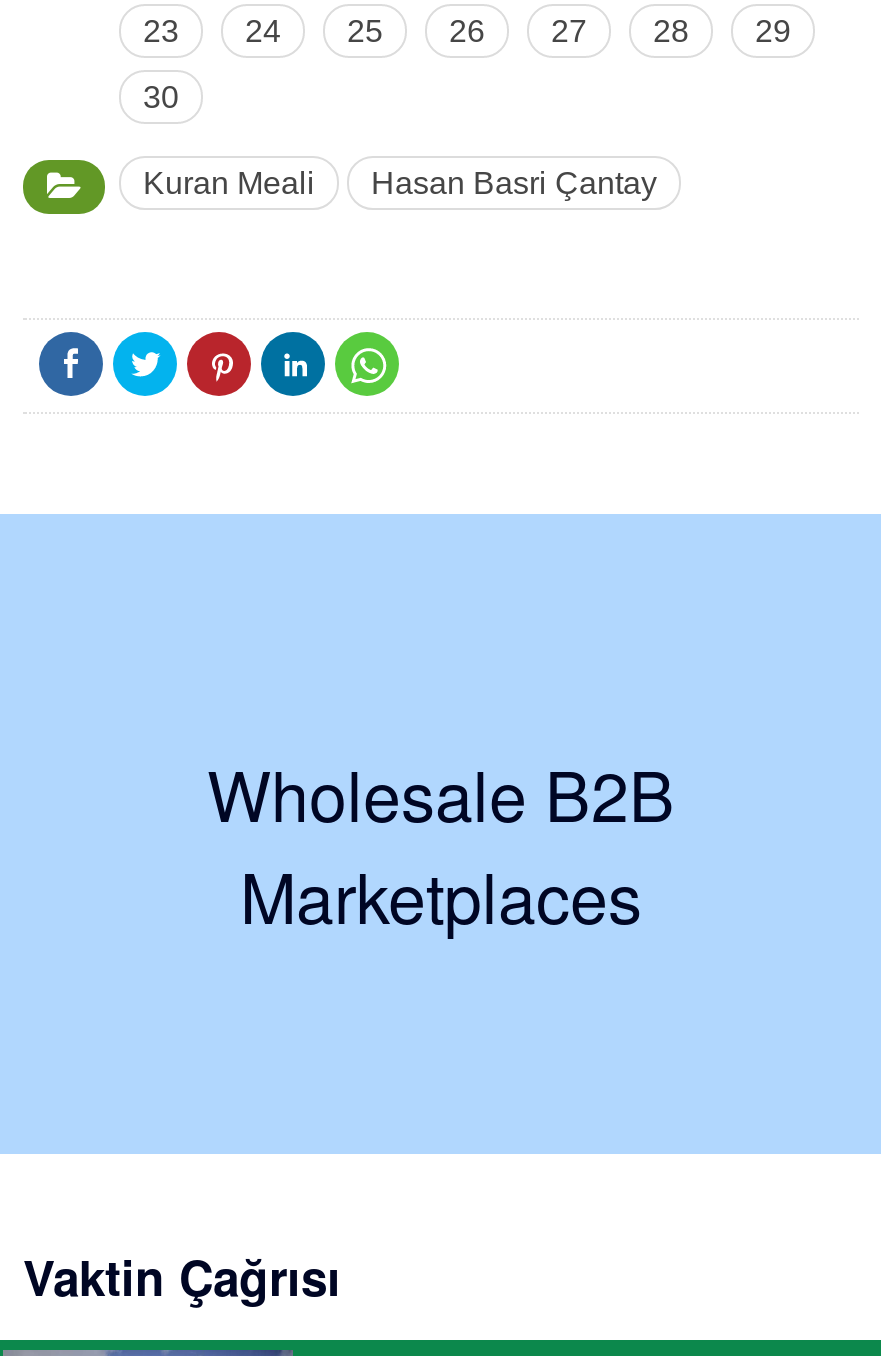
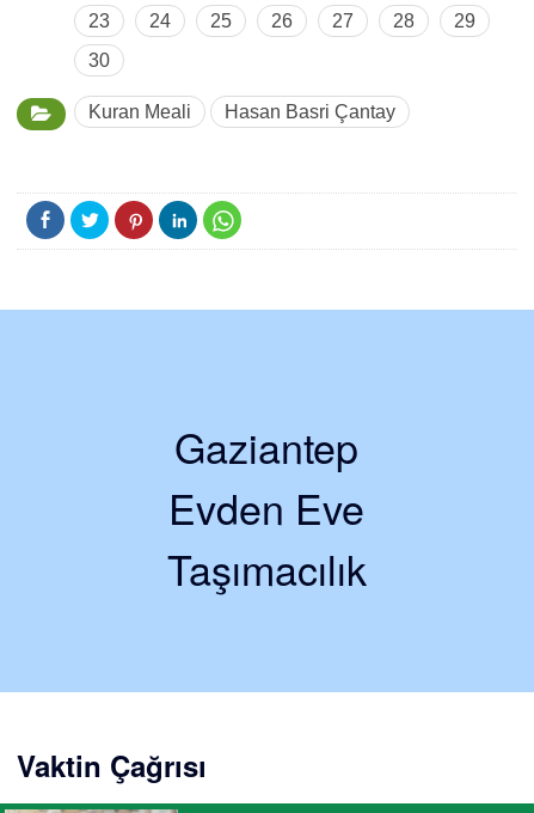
[207,744,675,944] Wholesale B2B | Marketplaces -> [167,417,366,597] Gaziantep | Evden Eve | Taşımacılık

